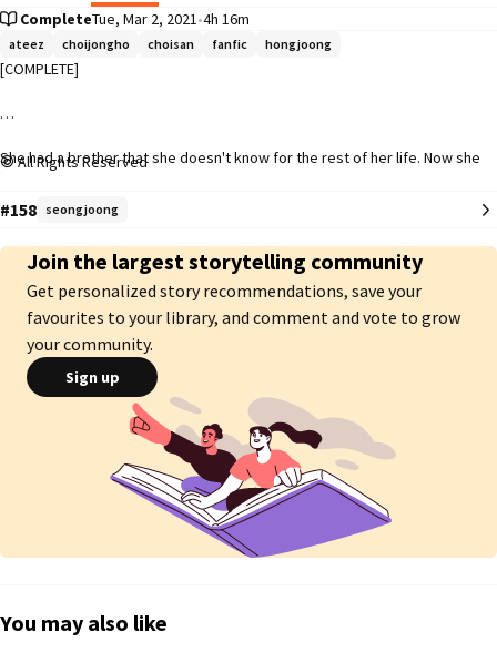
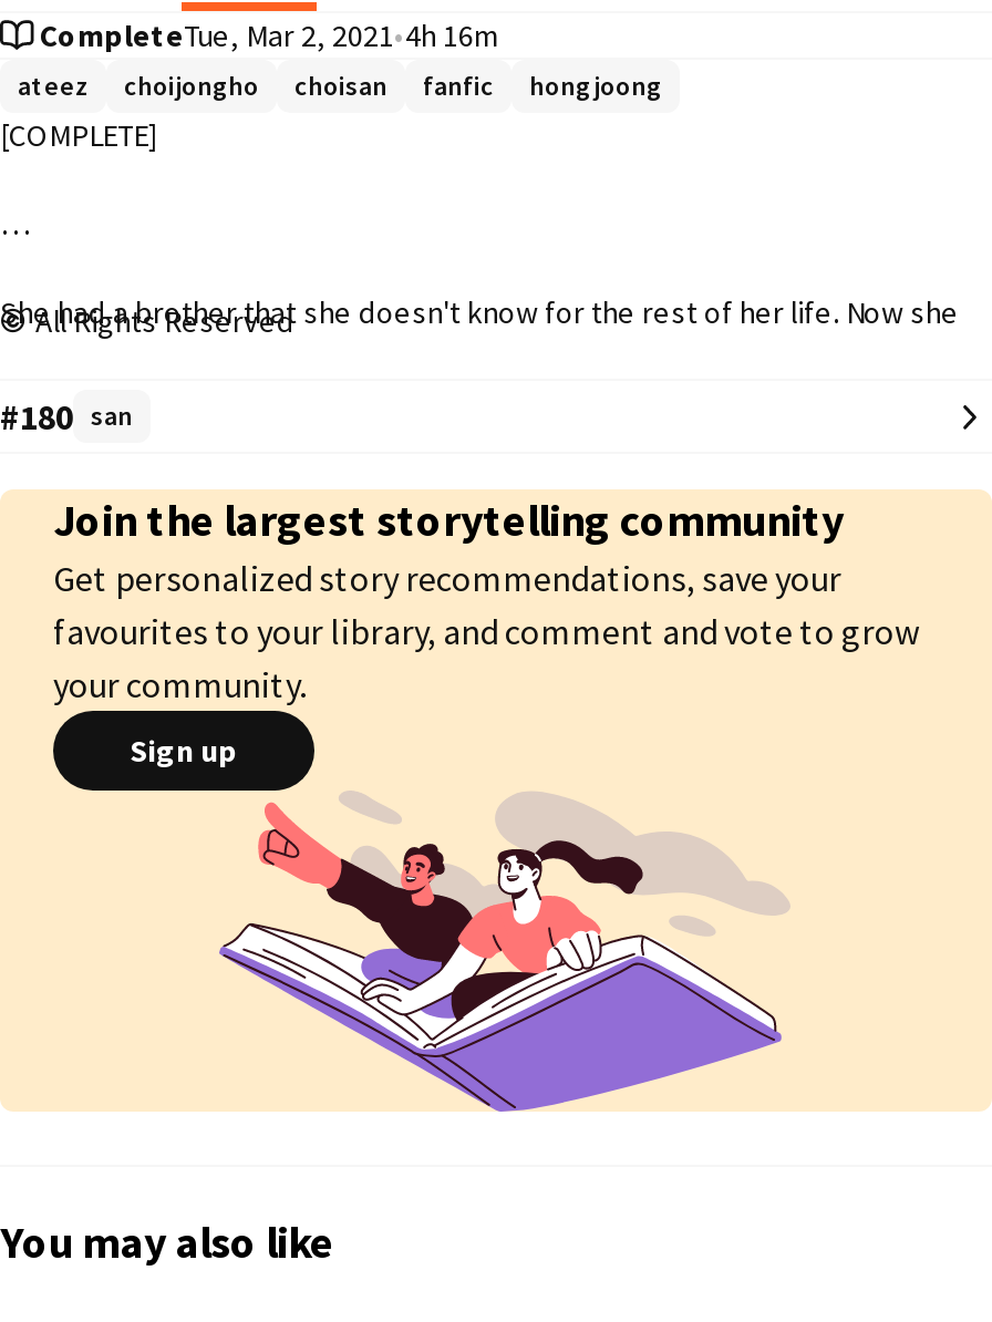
[0,198,119,221] #158 seongjoong -> [0,394,133,438] #180 san

